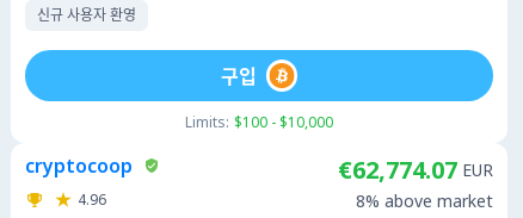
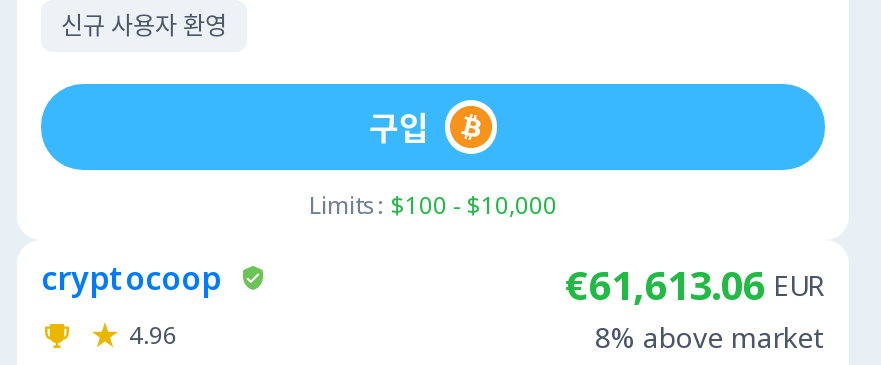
[338,154,493,186] €62,774.07 EUR -> [565,258,825,312] €61,613.06 EUR

